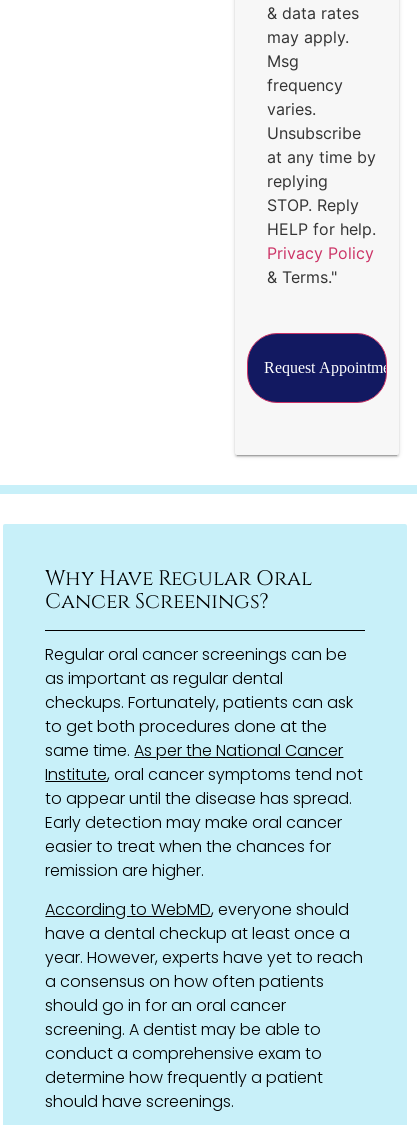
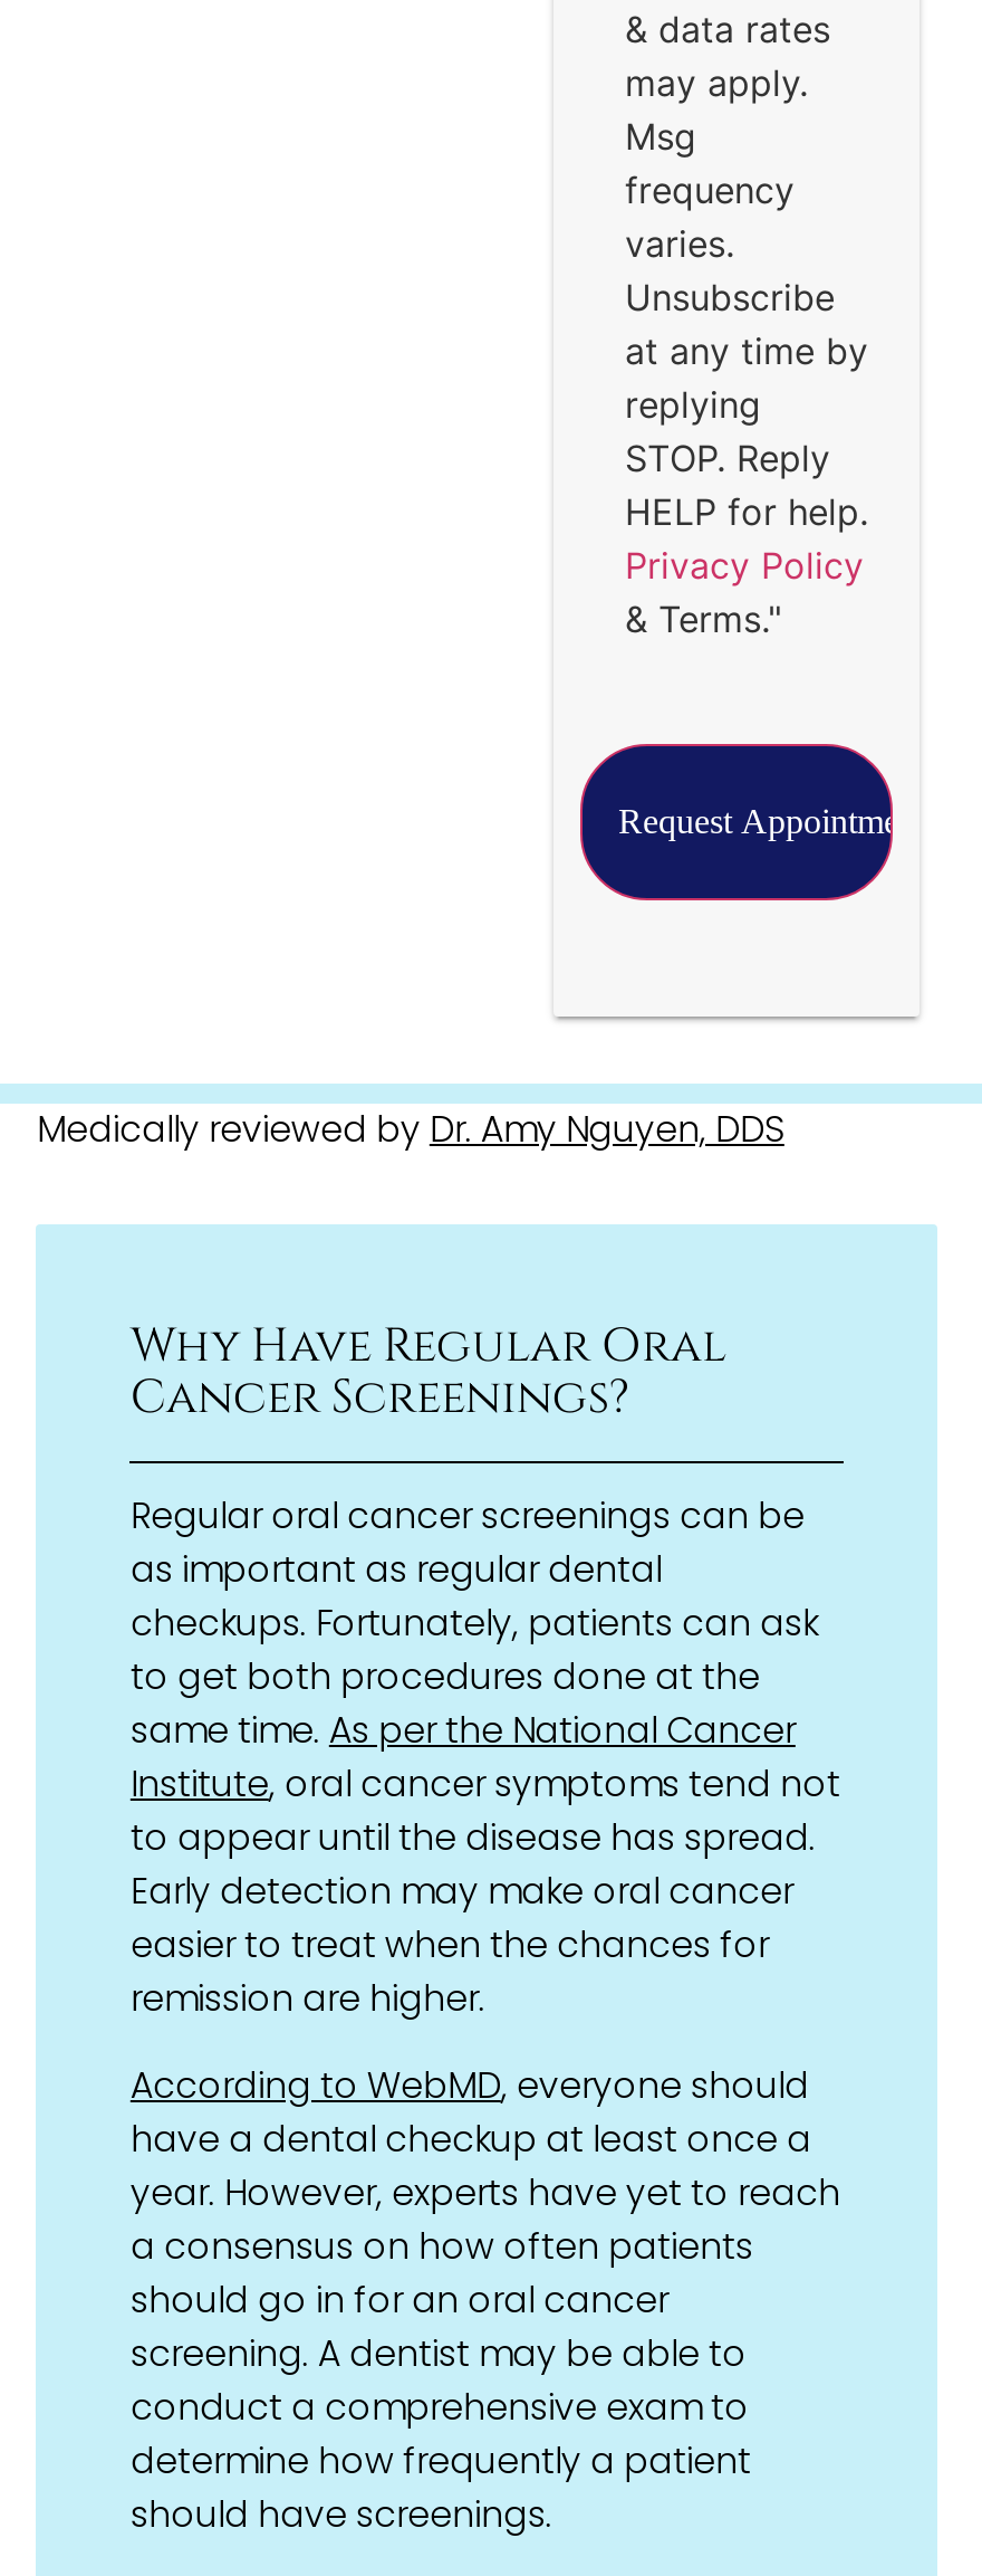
none -> [37,1104,784,1155] Medically reviewed by Dr. Amy Nguyen, DDS

